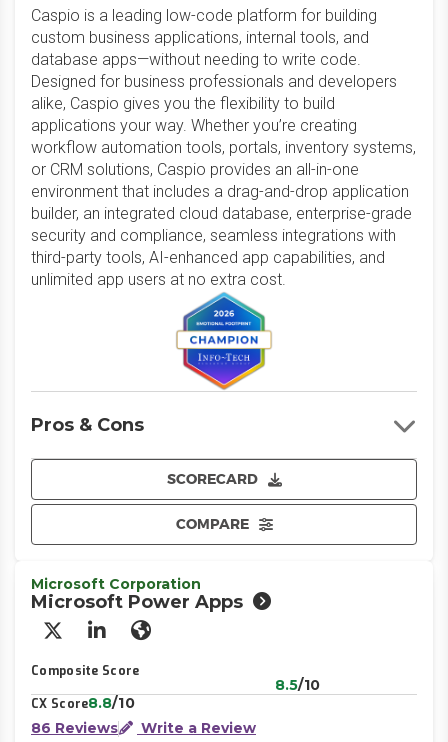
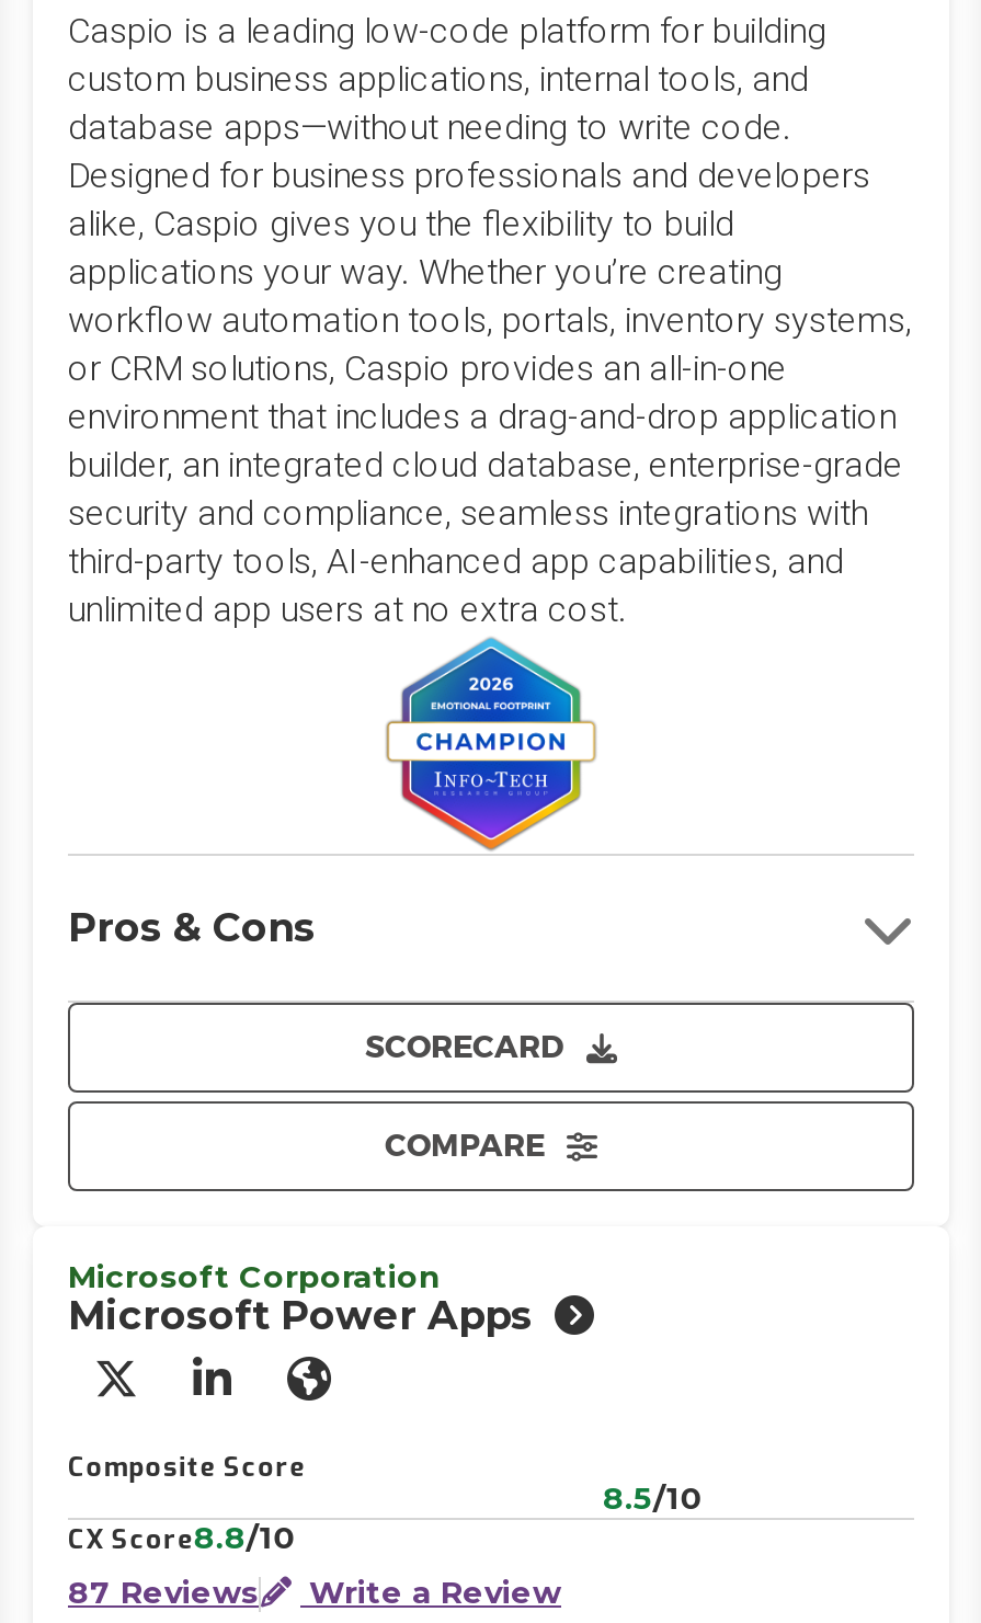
[31,719,256,737] 86 Reviews Write a Review -> [68,1573,561,1612] 87 Reviews Write a Review

